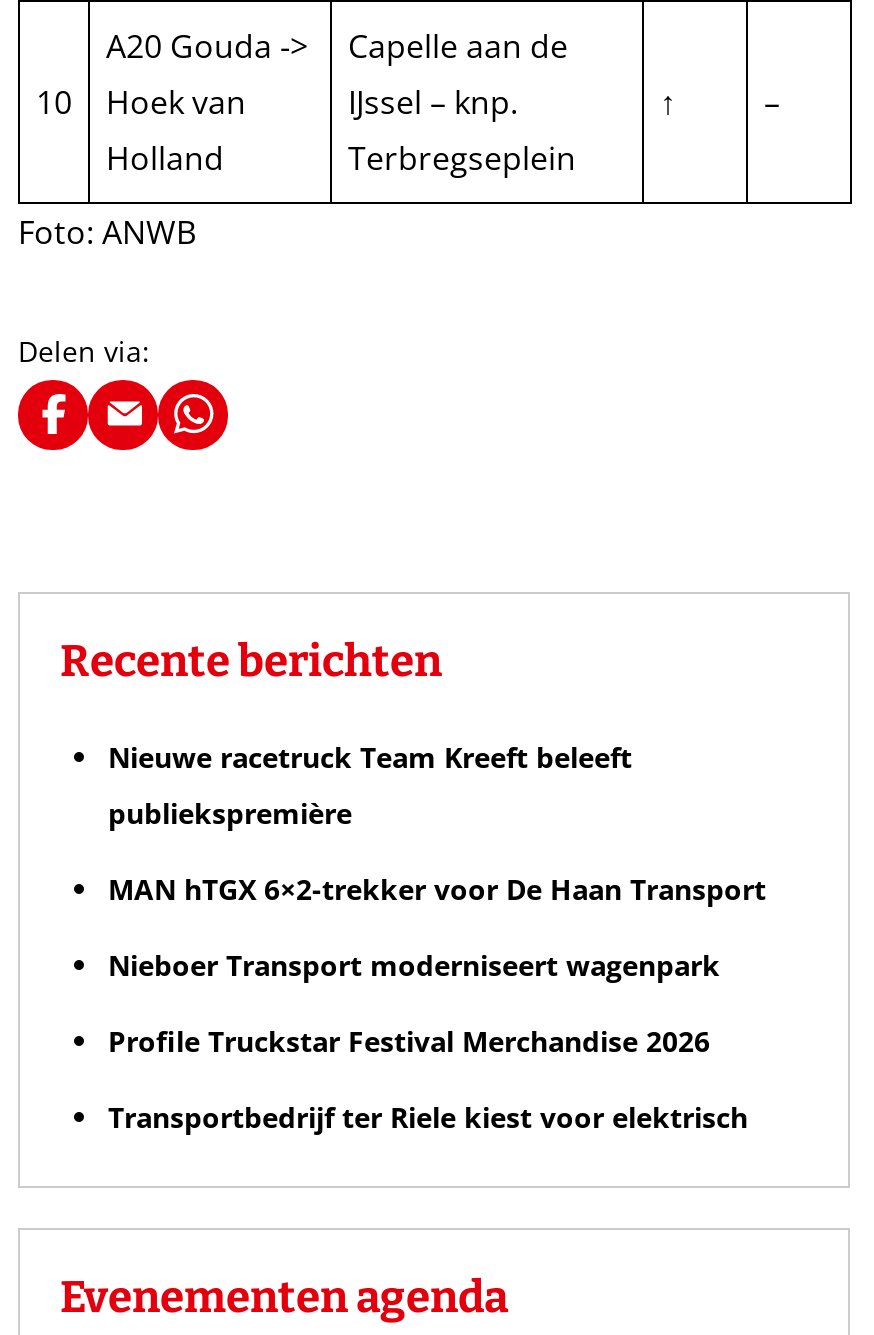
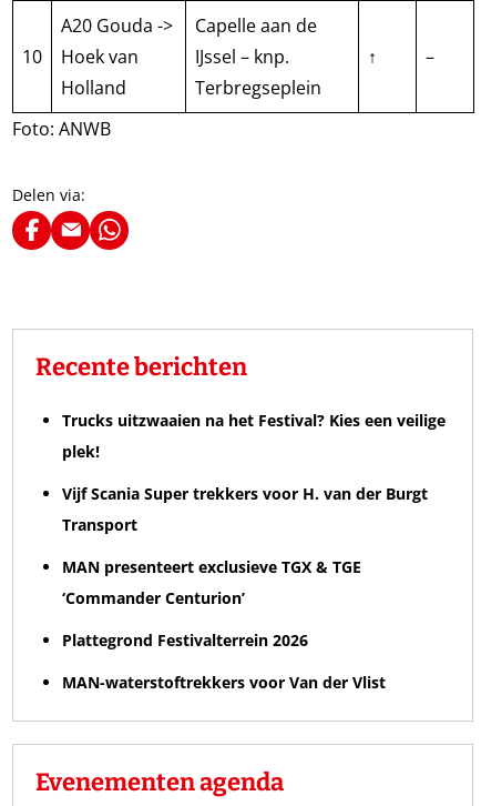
[108,737,766,1135] Nieuwe racetruck Team Kreeft beleeft | publiekspremière | MAN hTGX 6×2-trekker voor De Haan Transport | Nieboer Transport moderniseert wagenpark | Profile Truckstar Festival Merchandise 2026 | Transportbedrijf ter Riele kiest voor elektrisch -> [62,409,446,692] Trucks uitzwaaien na het Festival? Kies een veilige | plek! | Vijf Scania Super trekkers voor H. van der Burgt | Transport | MAN presenteert exclusieve TGX & TGE | ‘Commander Centurion’ | Plattegrond Festivalterrein 2026 | MAN-waterstoftrekkers voor Van der Vlist

